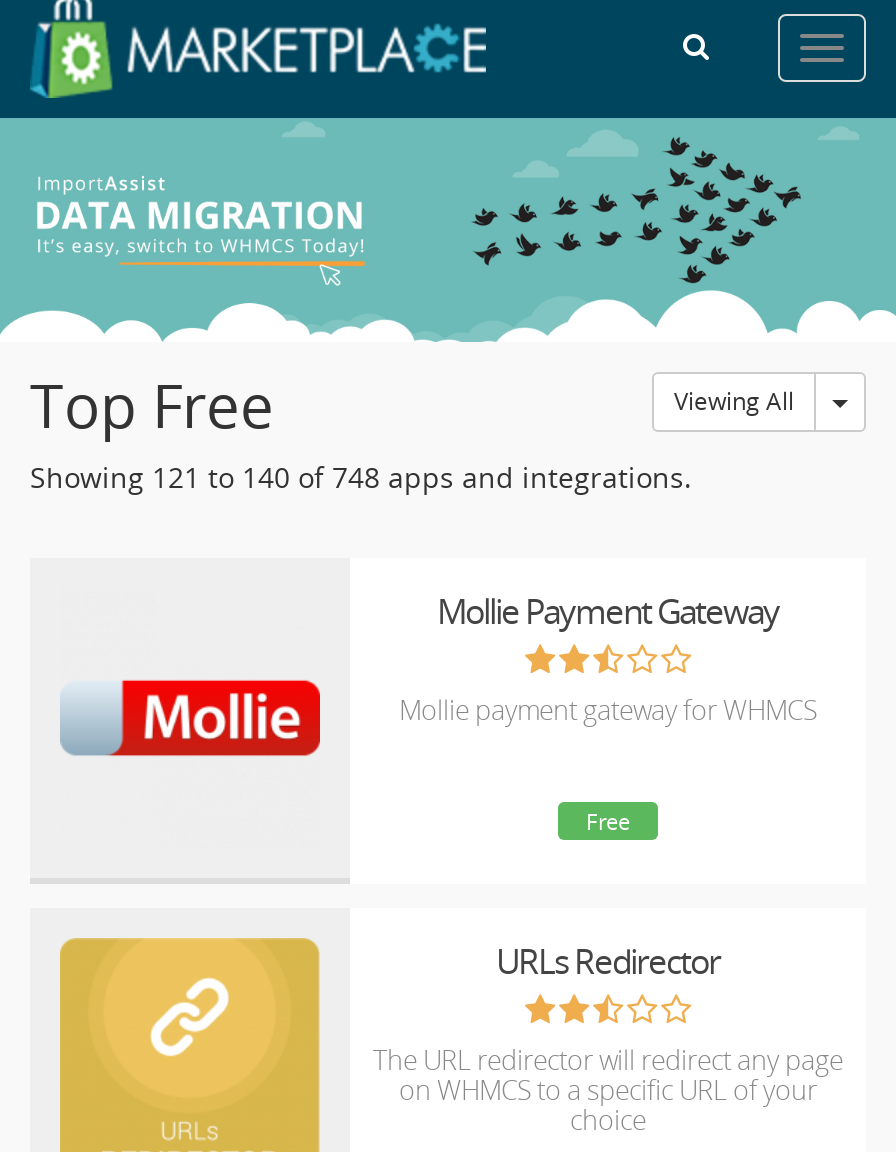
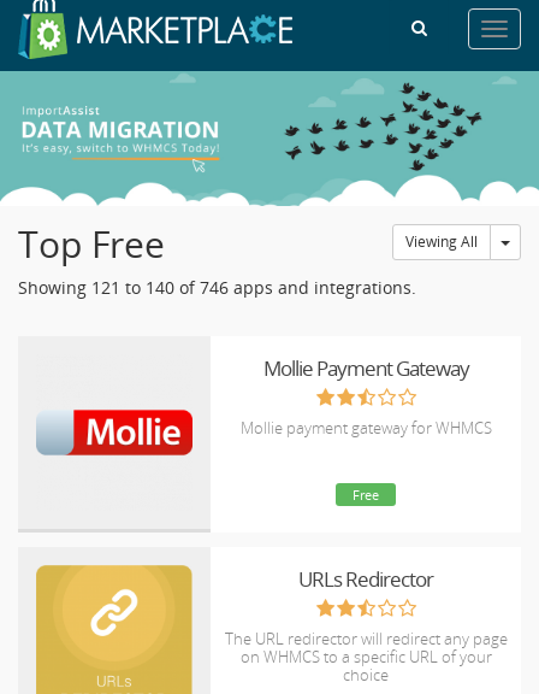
[30,458,692,496] Showing 121 to 140 of 748 apps and integrations. -> [18,276,416,299] Showing 121 to 140 of 746 apps and integrations.

